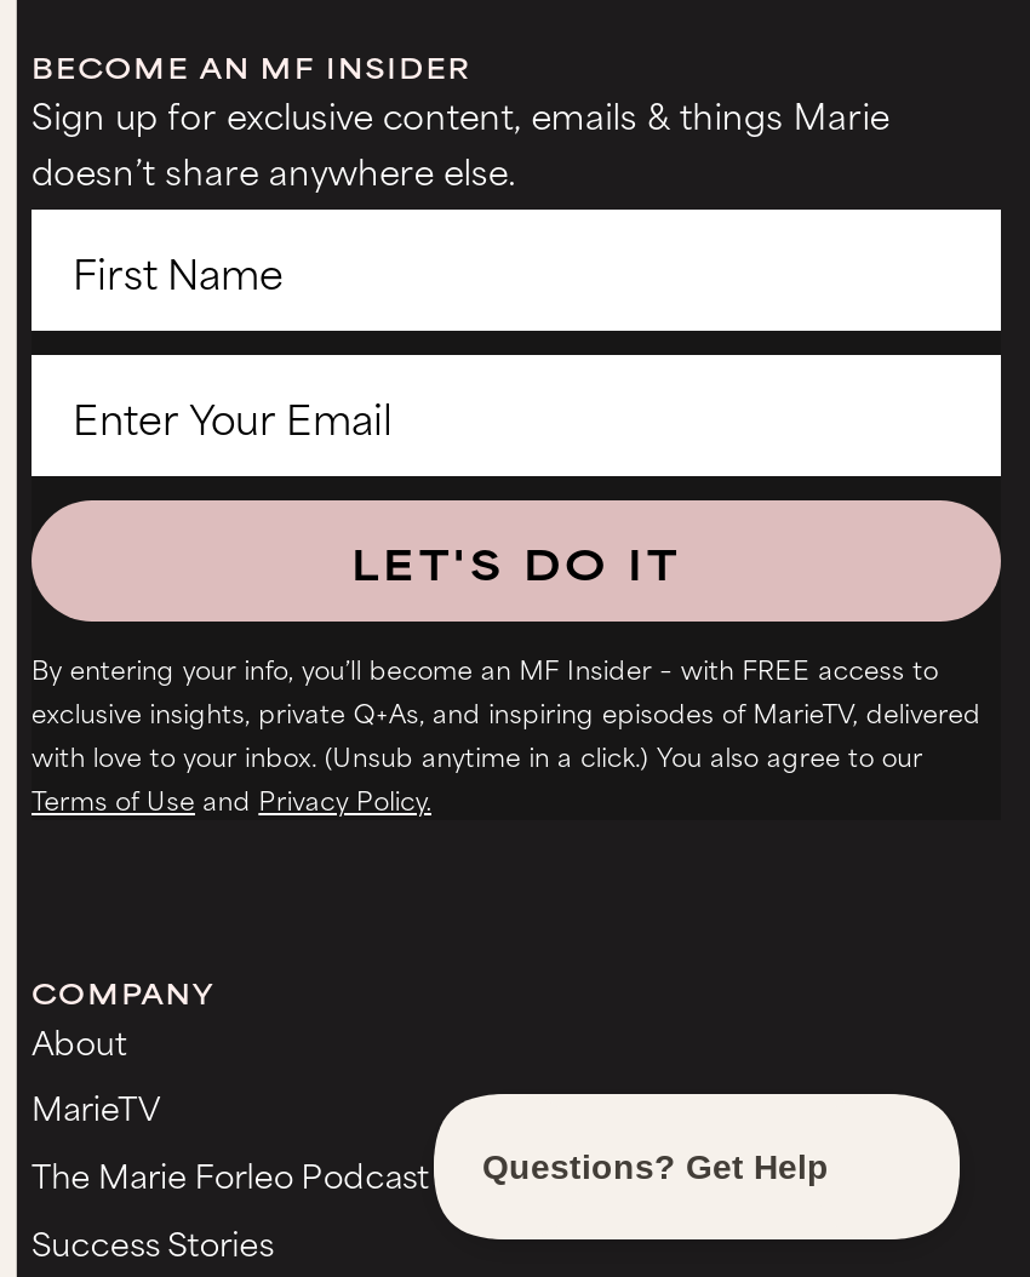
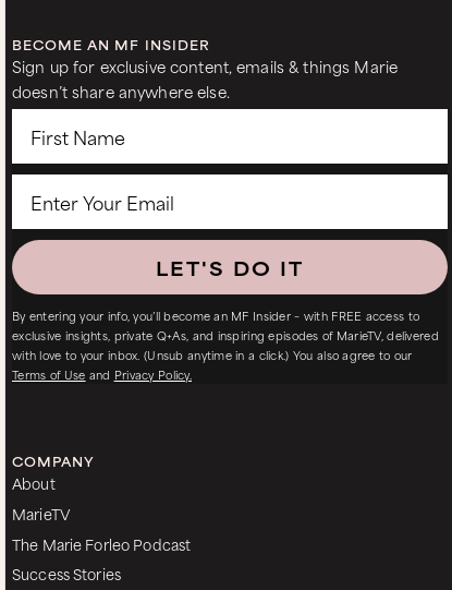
[434,1090,962,1243] [image] -> none

